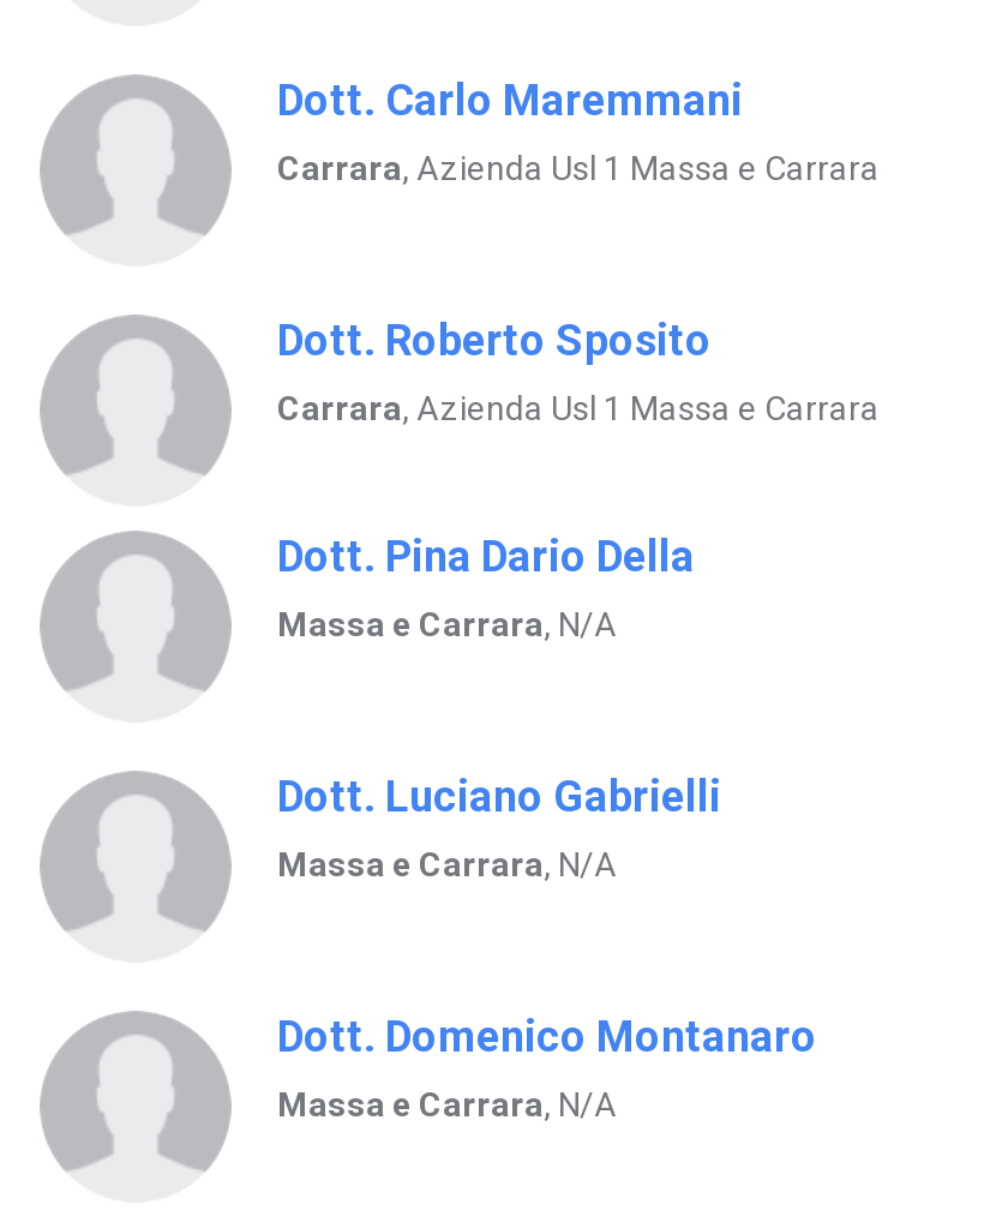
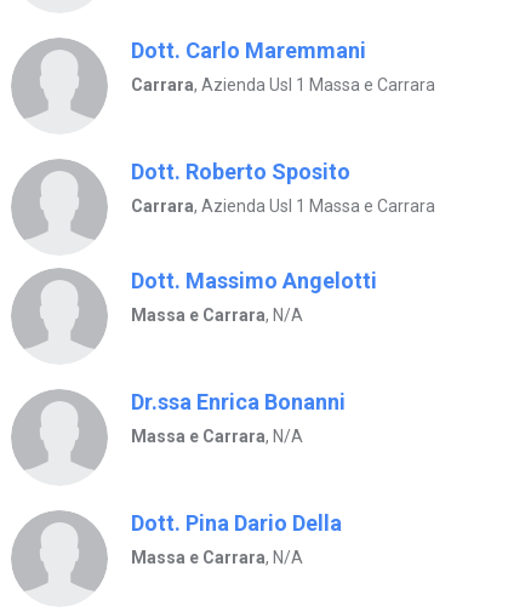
none -> [131,268,377,293] Dott. Massimo Angelotti
moved [277,531,695,581] -> [131,510,342,536]: Dott. Pina Dario Della
[277,771,721,821] Dott. Luciano Gabrielli -> [131,389,346,414] Dr.ssa Enrica Bonanni
[277,1011,817,1061] Dott. Domenico Montanaro -> none

